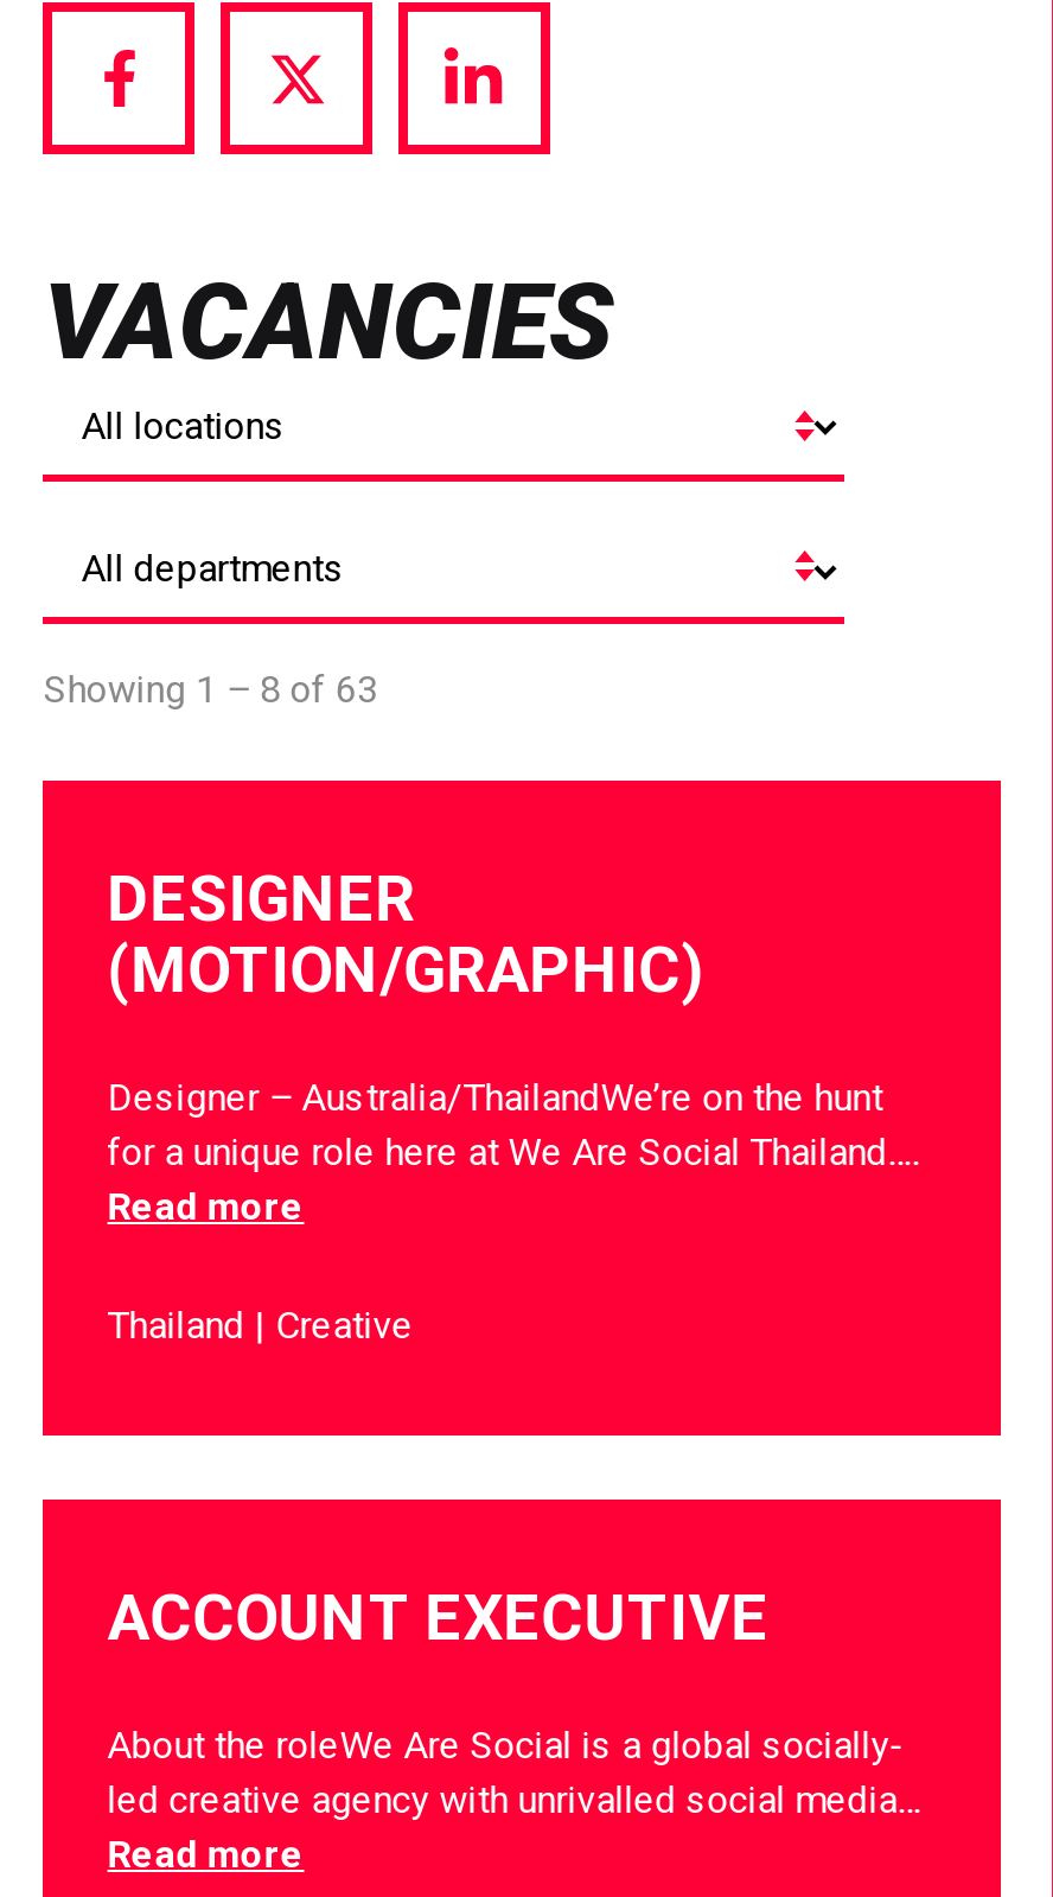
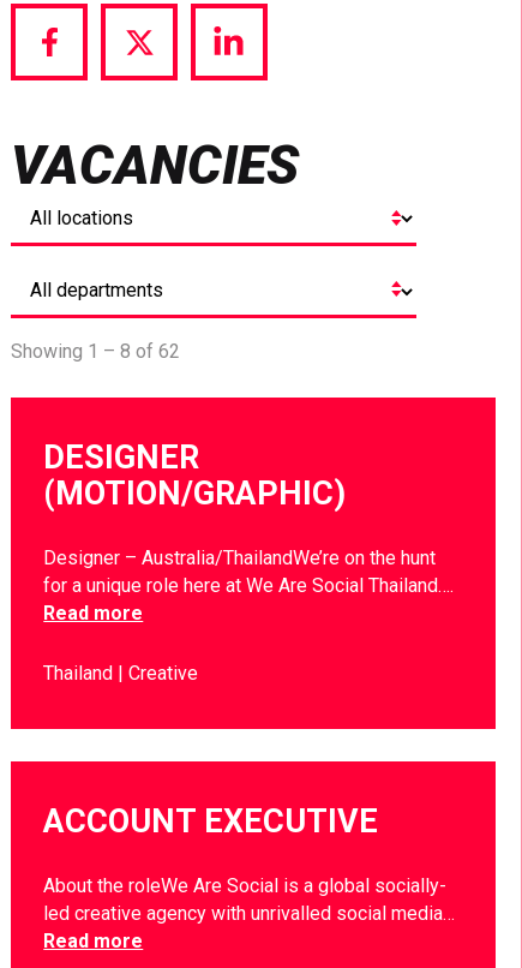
[44,667,378,712] Showing 1 – 8 of 63 -> [11,340,180,363] Showing 1 – 8 of 62

